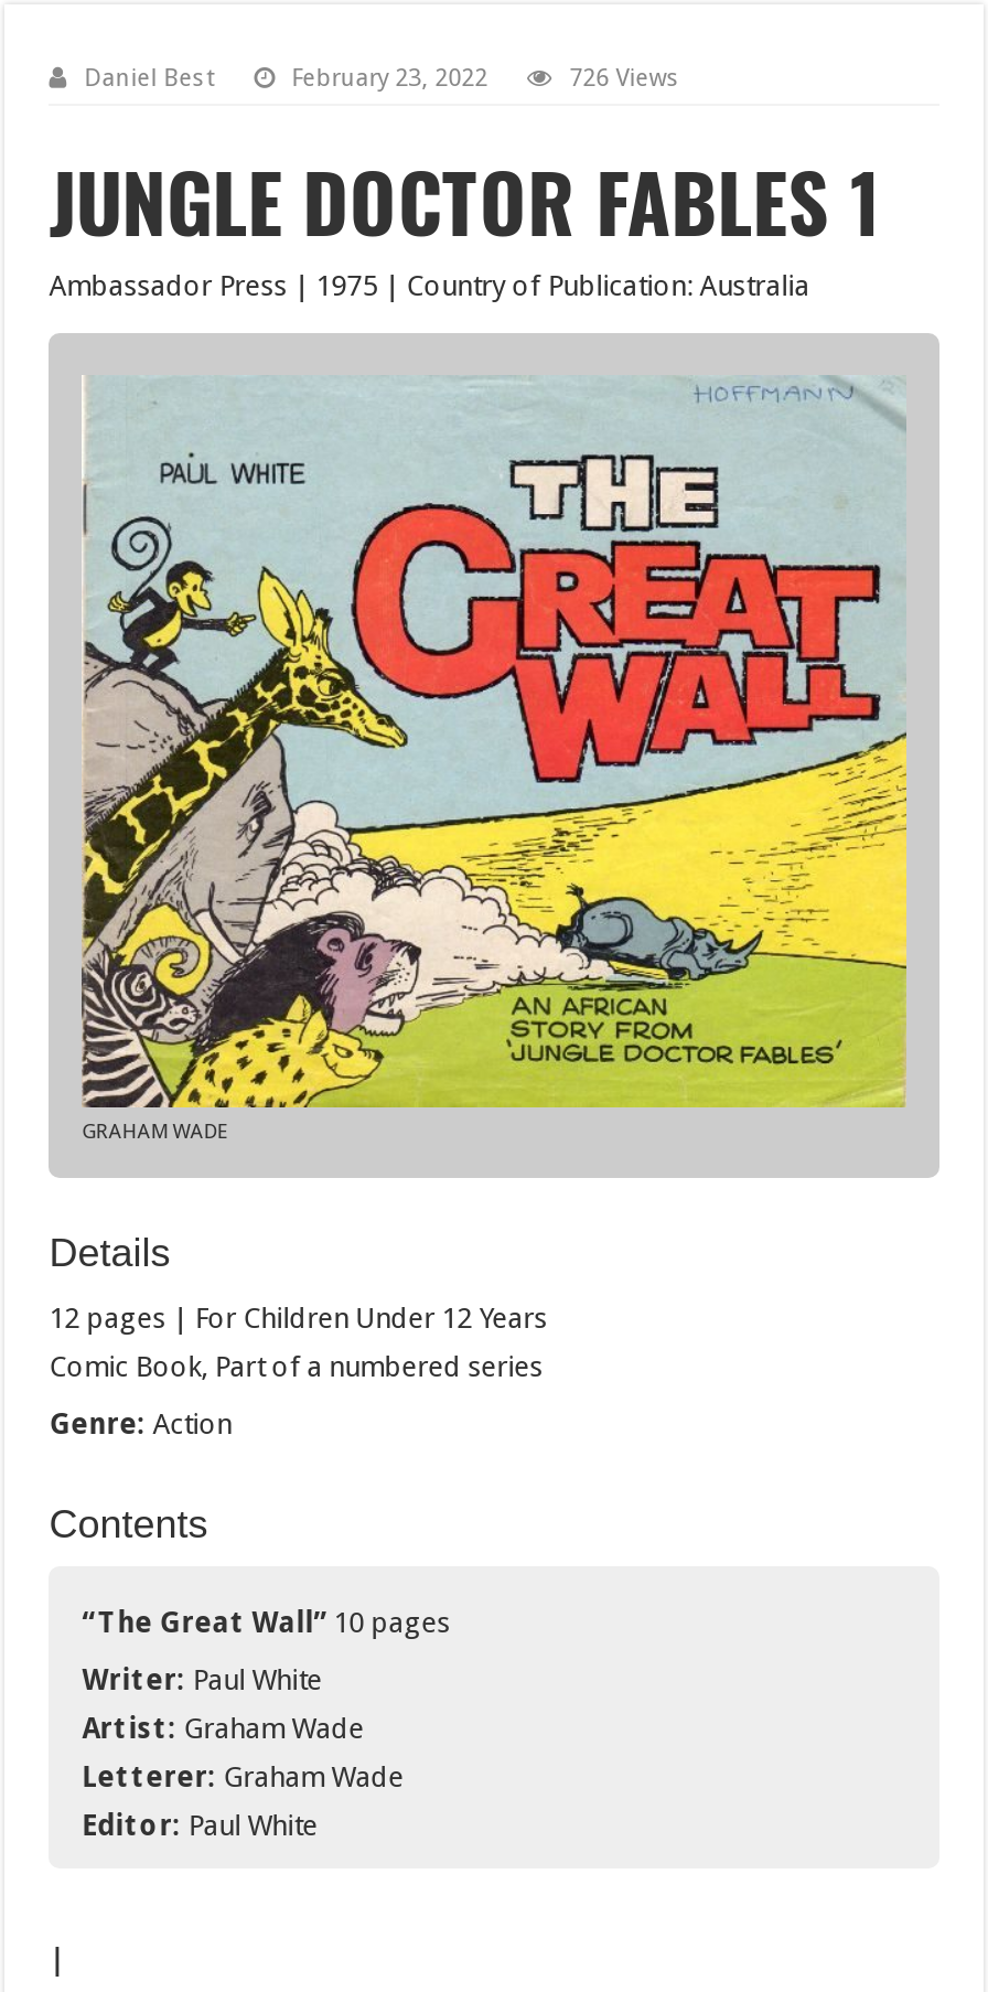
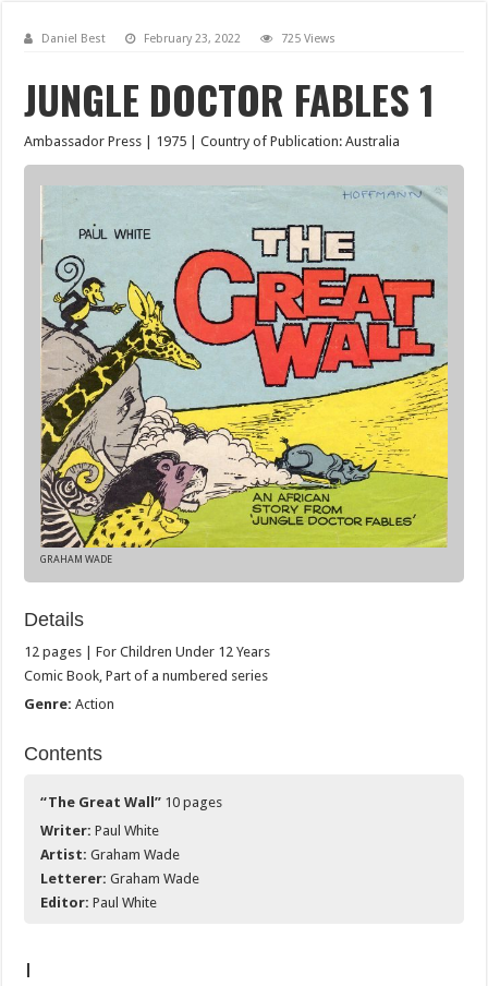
[569,65,680,93] 726 Views -> [281,32,336,46] 725 Views

